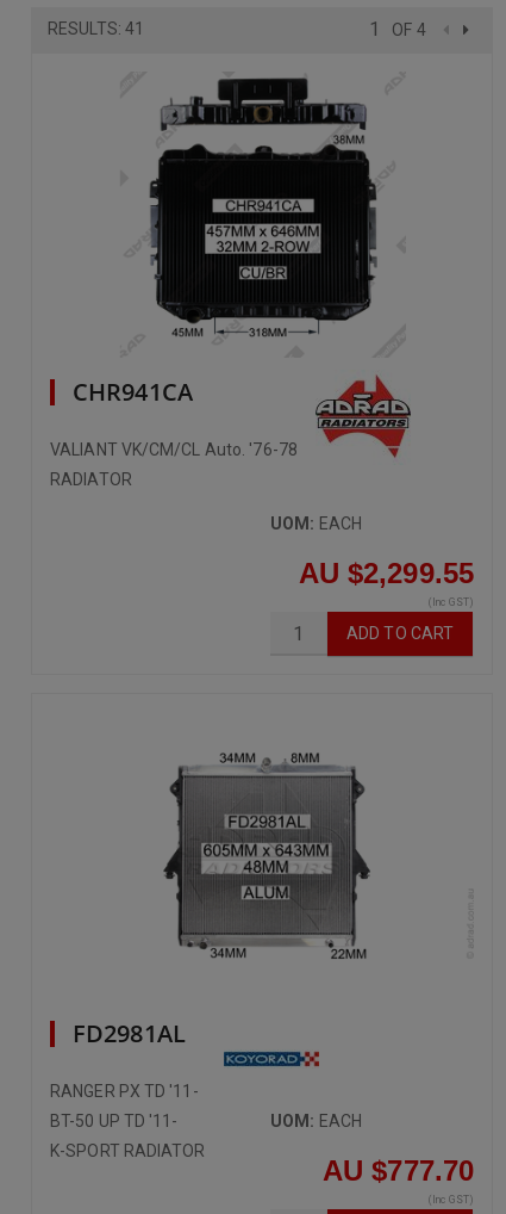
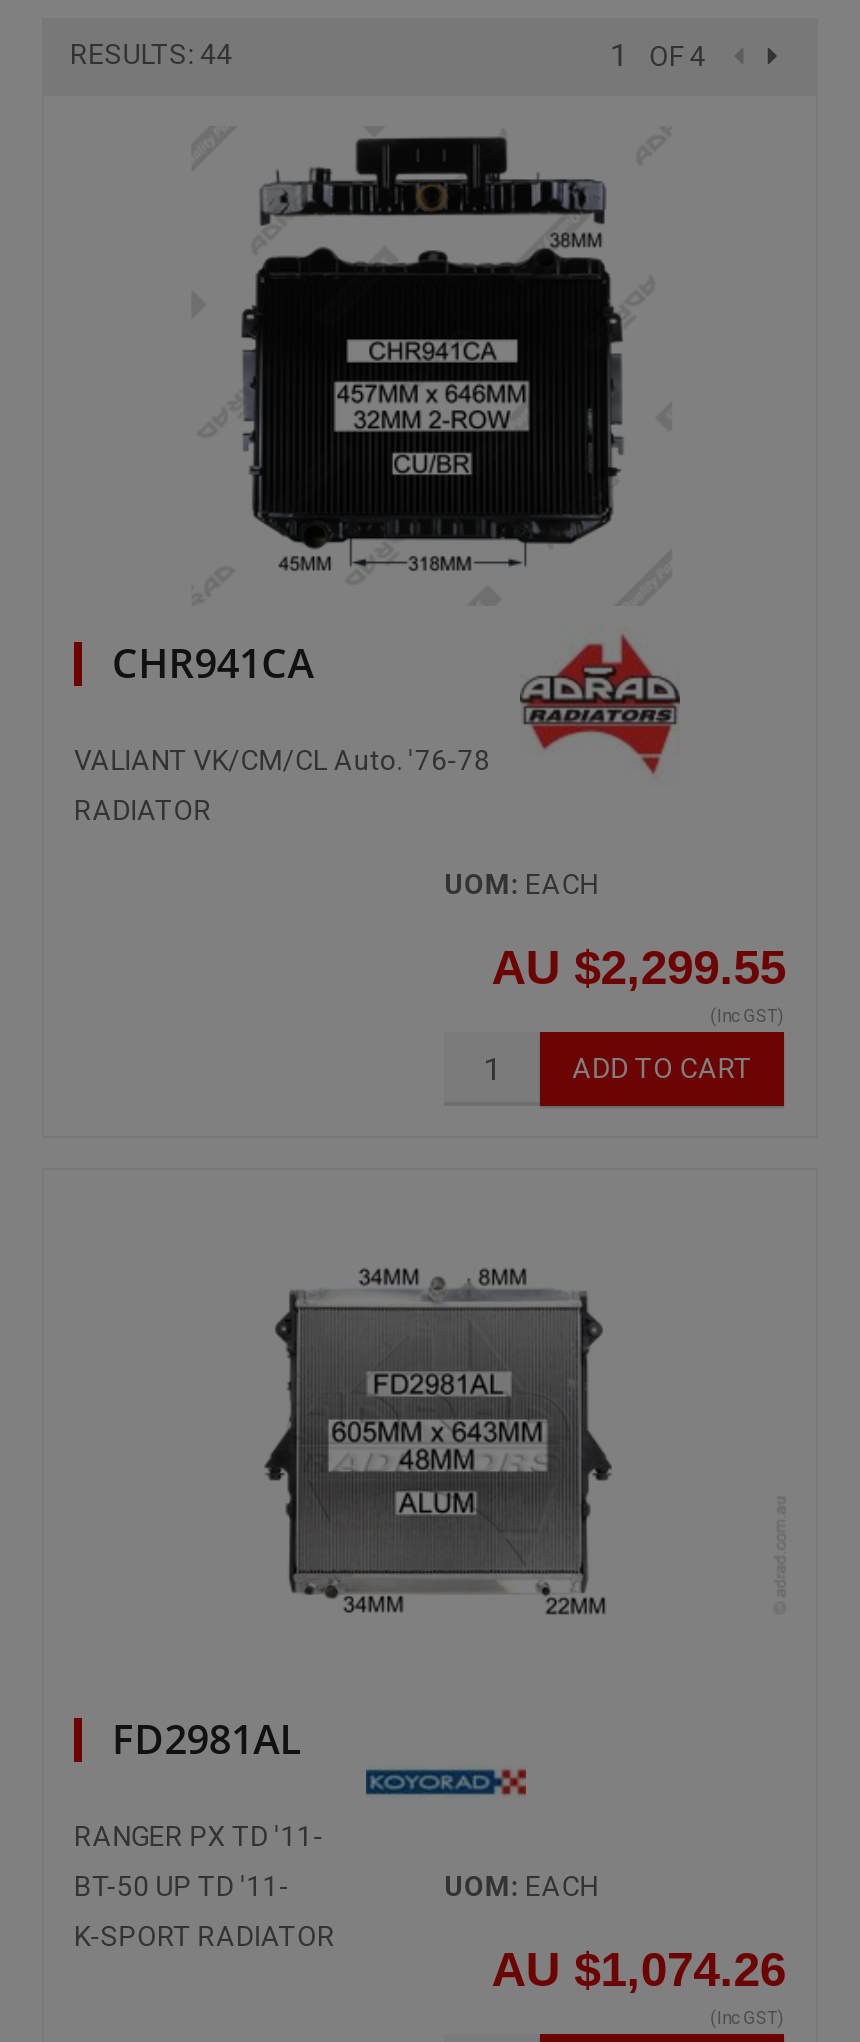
[48,19,144,38] RESULTS: 41 -> [70,38,232,70] RESULTS: 44
[323,1154,474,1186] AU $777.70 -> [492,1941,786,1995] AU $1,074.26

